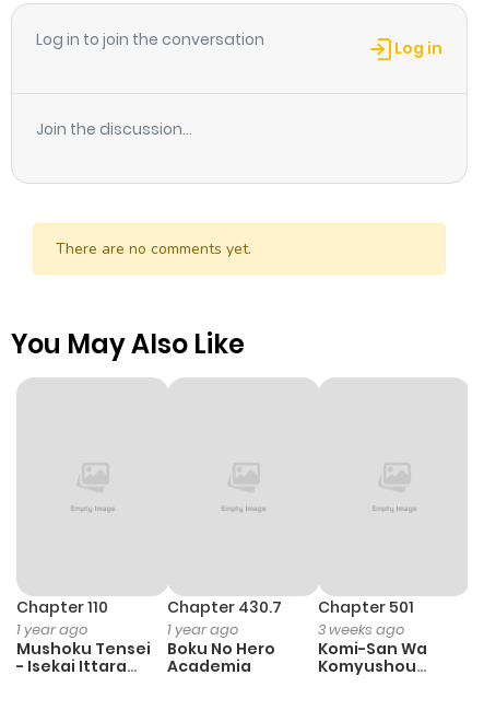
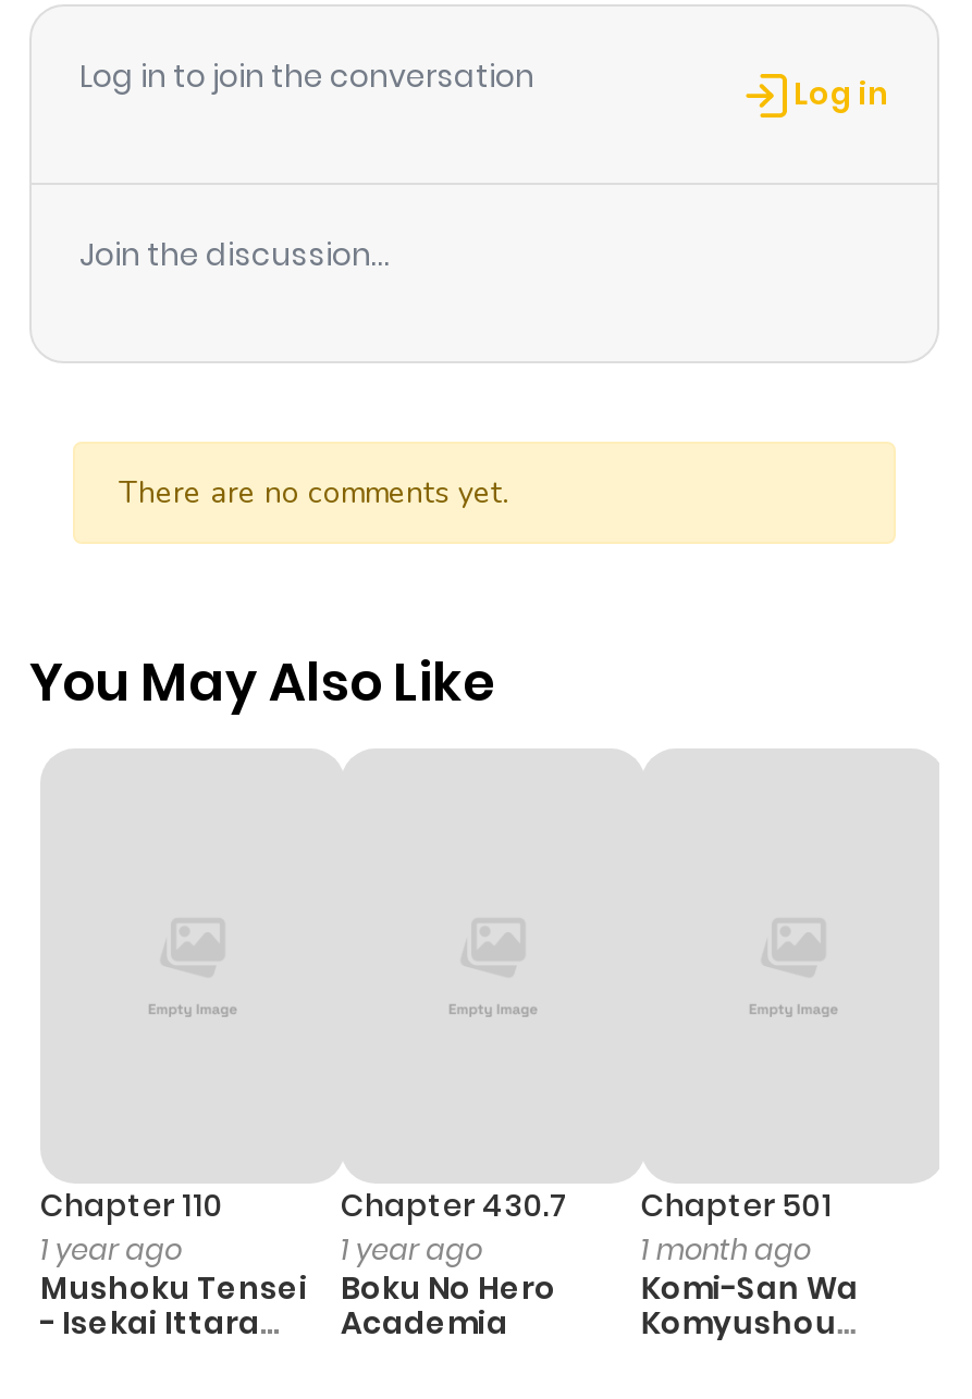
[318,619,404,640] 3 weeks ago -> [641,1230,811,1271] 1 month ago

